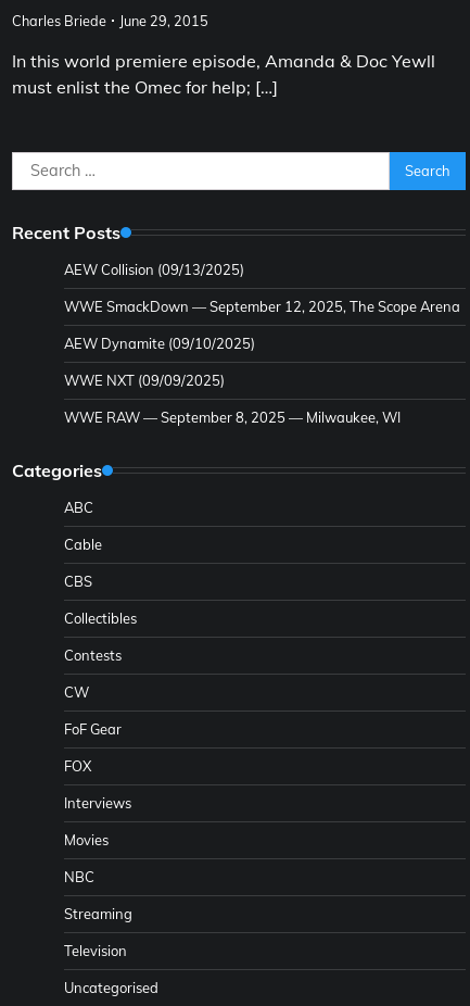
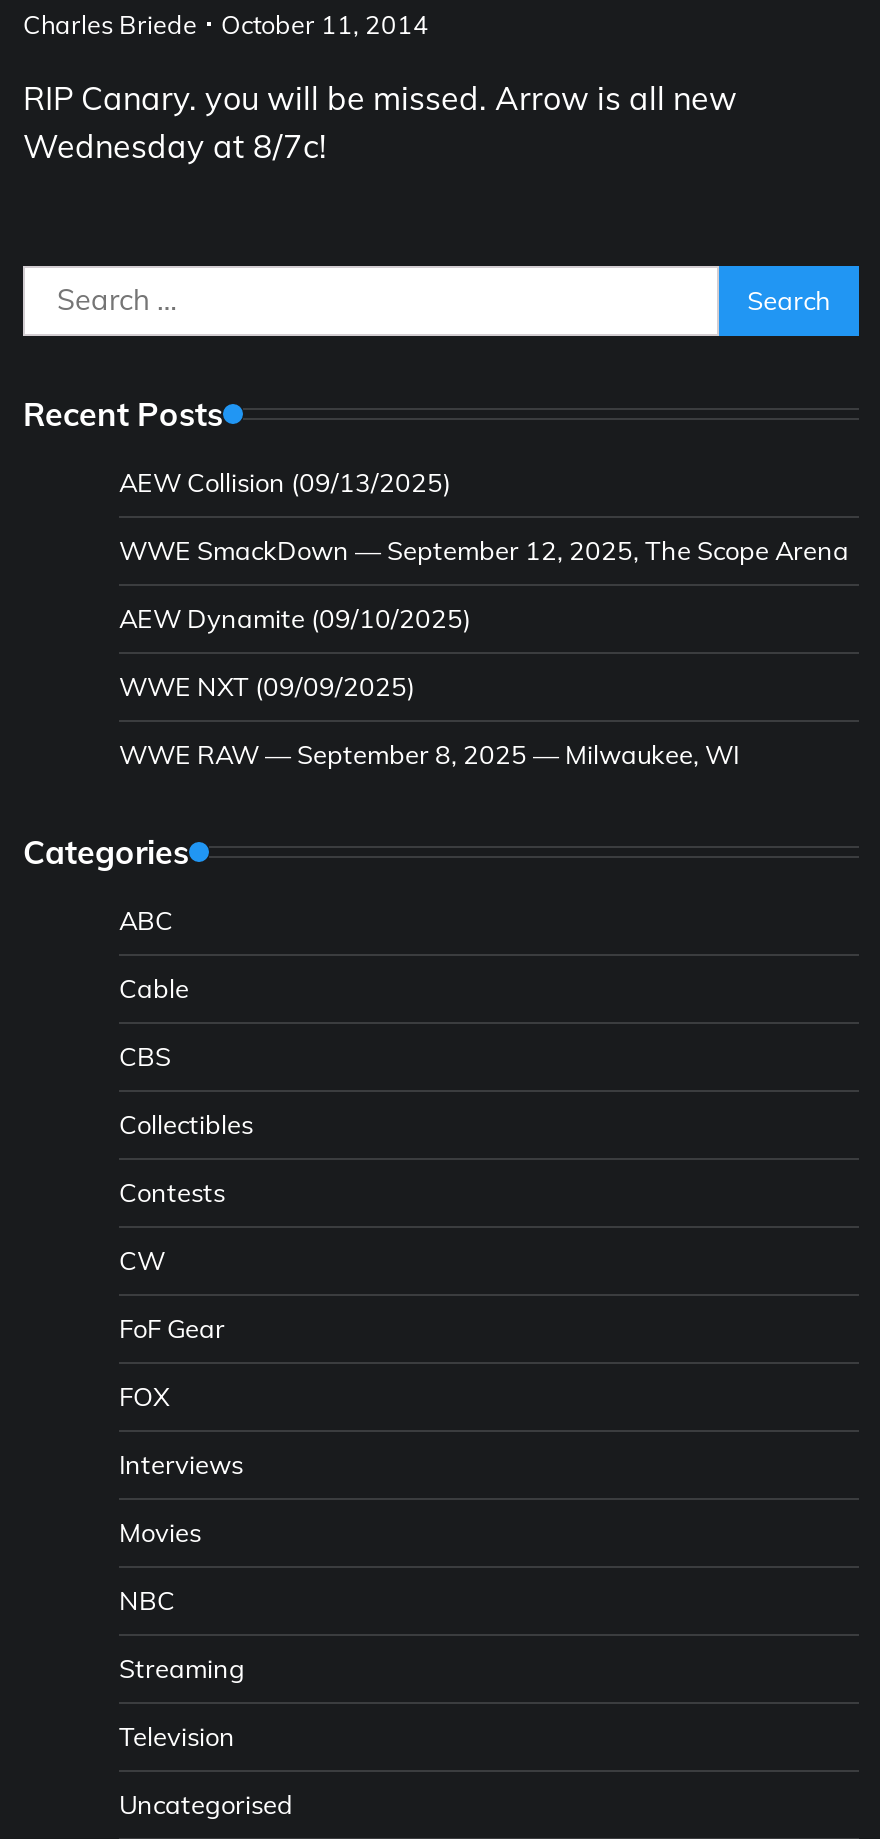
[12,11,208,29] Charles Briede June 29, 2015 -> [23,8,429,40] Charles Briede October 11, 2014
[12,49,435,97] In this world premiere episode, Amanda & Doc Yewll | must enlist the Omec for help; […] -> [23,78,737,166] RIP Canary. you will be missed. Arrow is all new | Wednesday at 8/7c!

